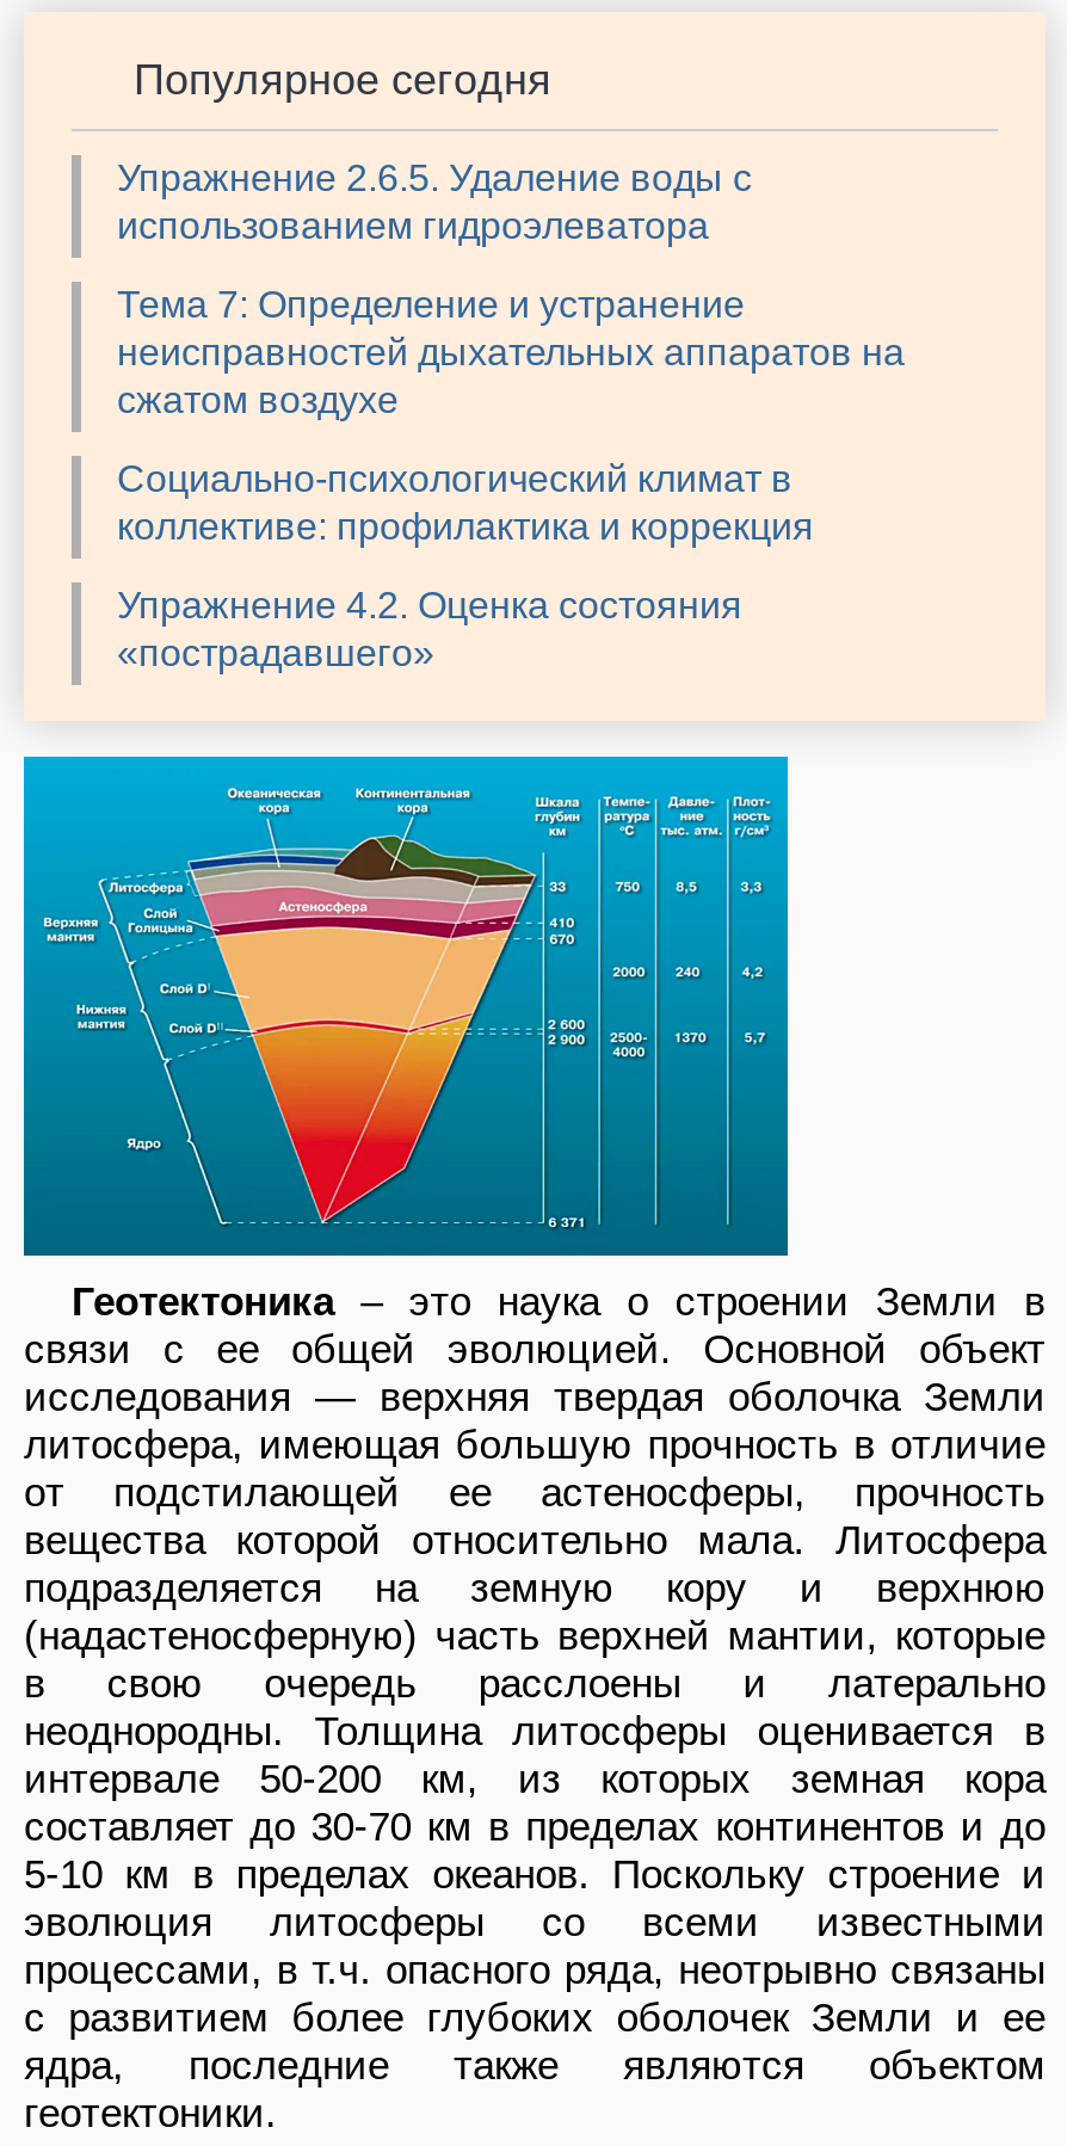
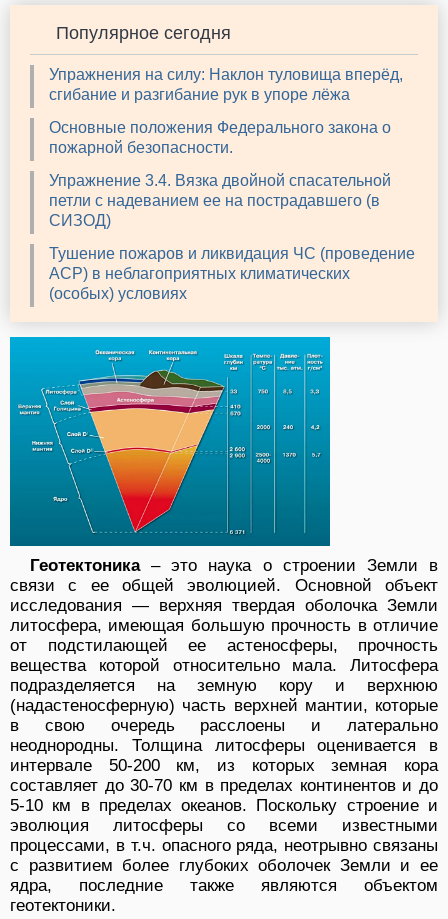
[117,159,752,247] Упражнение 2.6.5. Удаление воды с | использованием гидроэлеватора -> [49,66,403,103] Упражнения на силу: Наклон туловища вперёд, | сгибание и разгибание рук в упоре лёжа
[117,285,905,421] Тема 7: Определение и устранение | неисправностей дыхательных аппаратов на | сжатом воздухе -> [49,119,391,156] Основные положения Федерального закона о | пожарной безопасности.
[117,459,814,548] Социально-психологический климат в | коллективе: профилактика и коррекция -> [49,172,391,229] Упражнение 3.4. Вязка двойной спасательной | петли с надеванием ее на пострадавшего (в | СИЗОД)
[117,586,742,674] Упражнение 4.2. Оценка состояния | «пострадавшего» -> [49,245,415,302] Тушение пожаров и ликвидация ЧС (проведение | АСР) в неблагоприятных климатических | (особых) условиях

